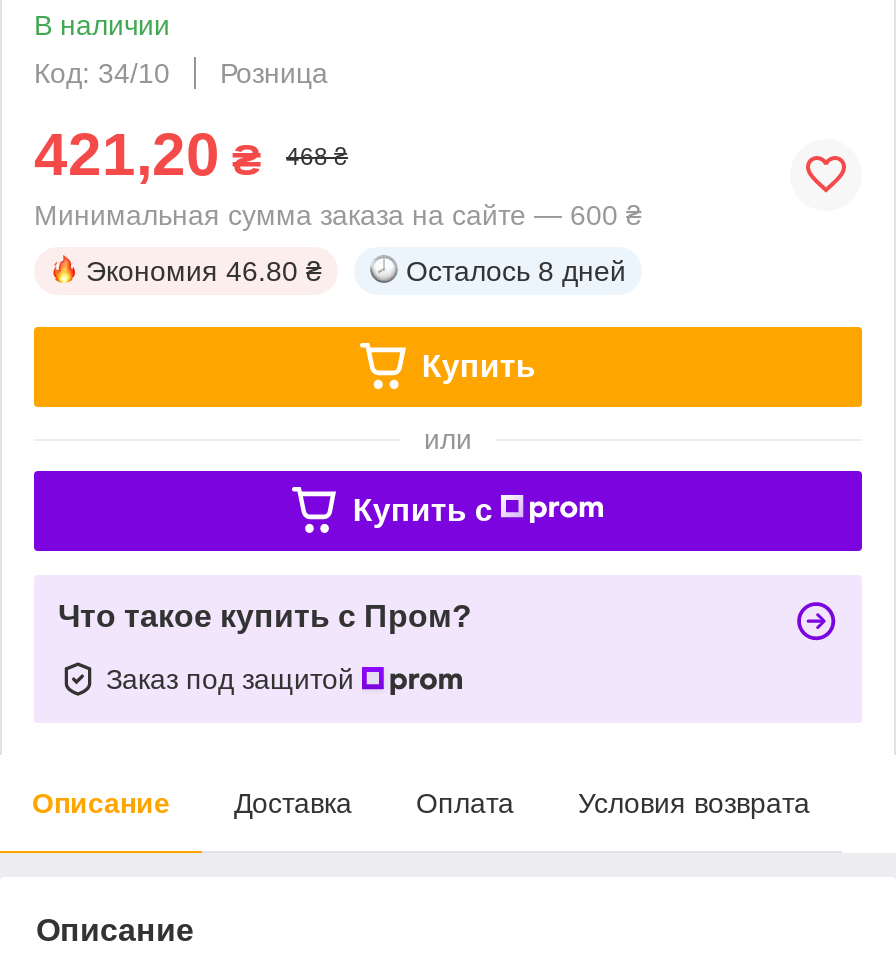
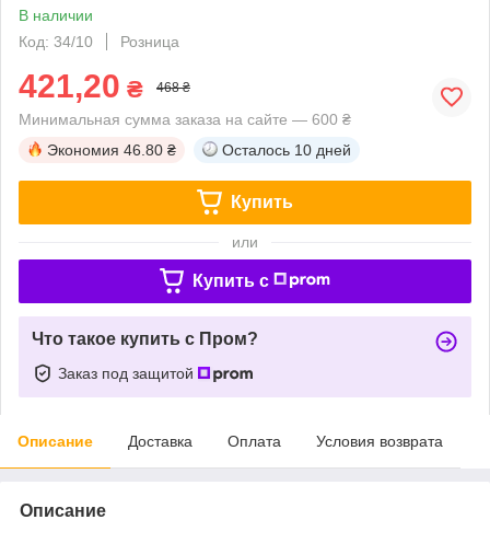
[406,255,626,287] Осталось 8 дней -> [222,141,351,159] Осталось 10 дней

